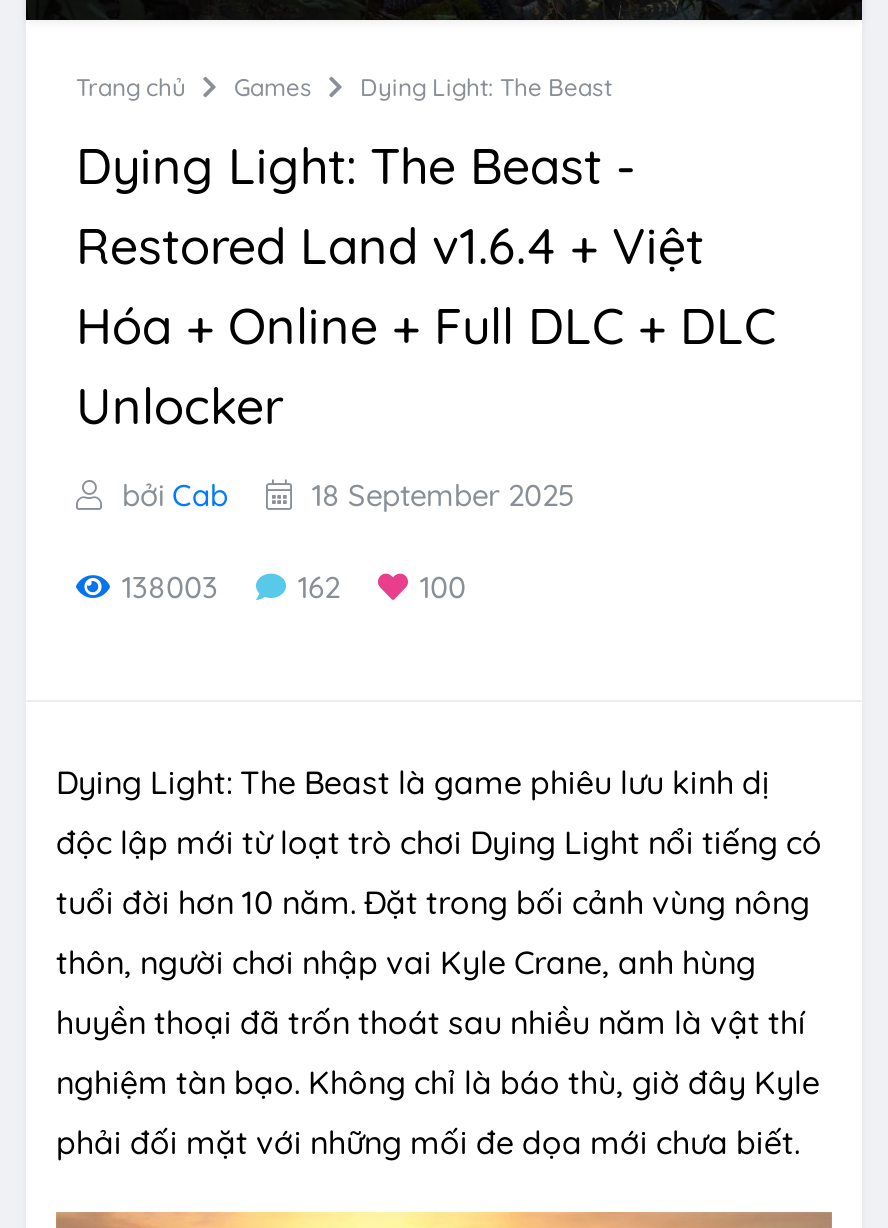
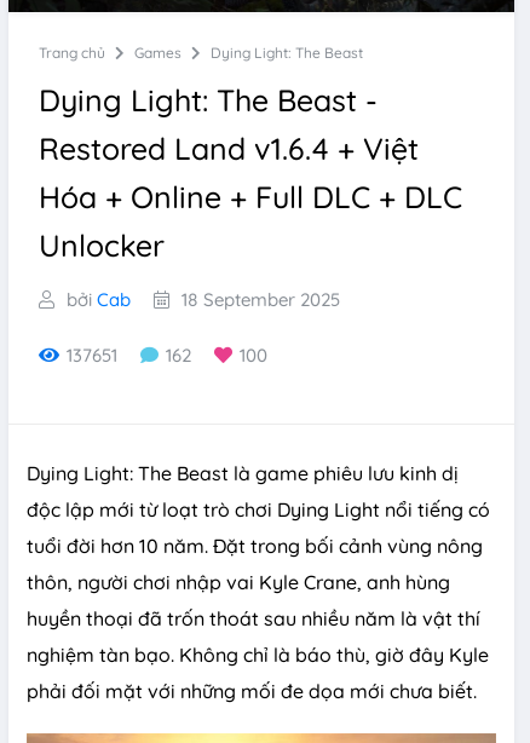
[122,569,218,607] 138003 -> [67,344,117,367] 137651

